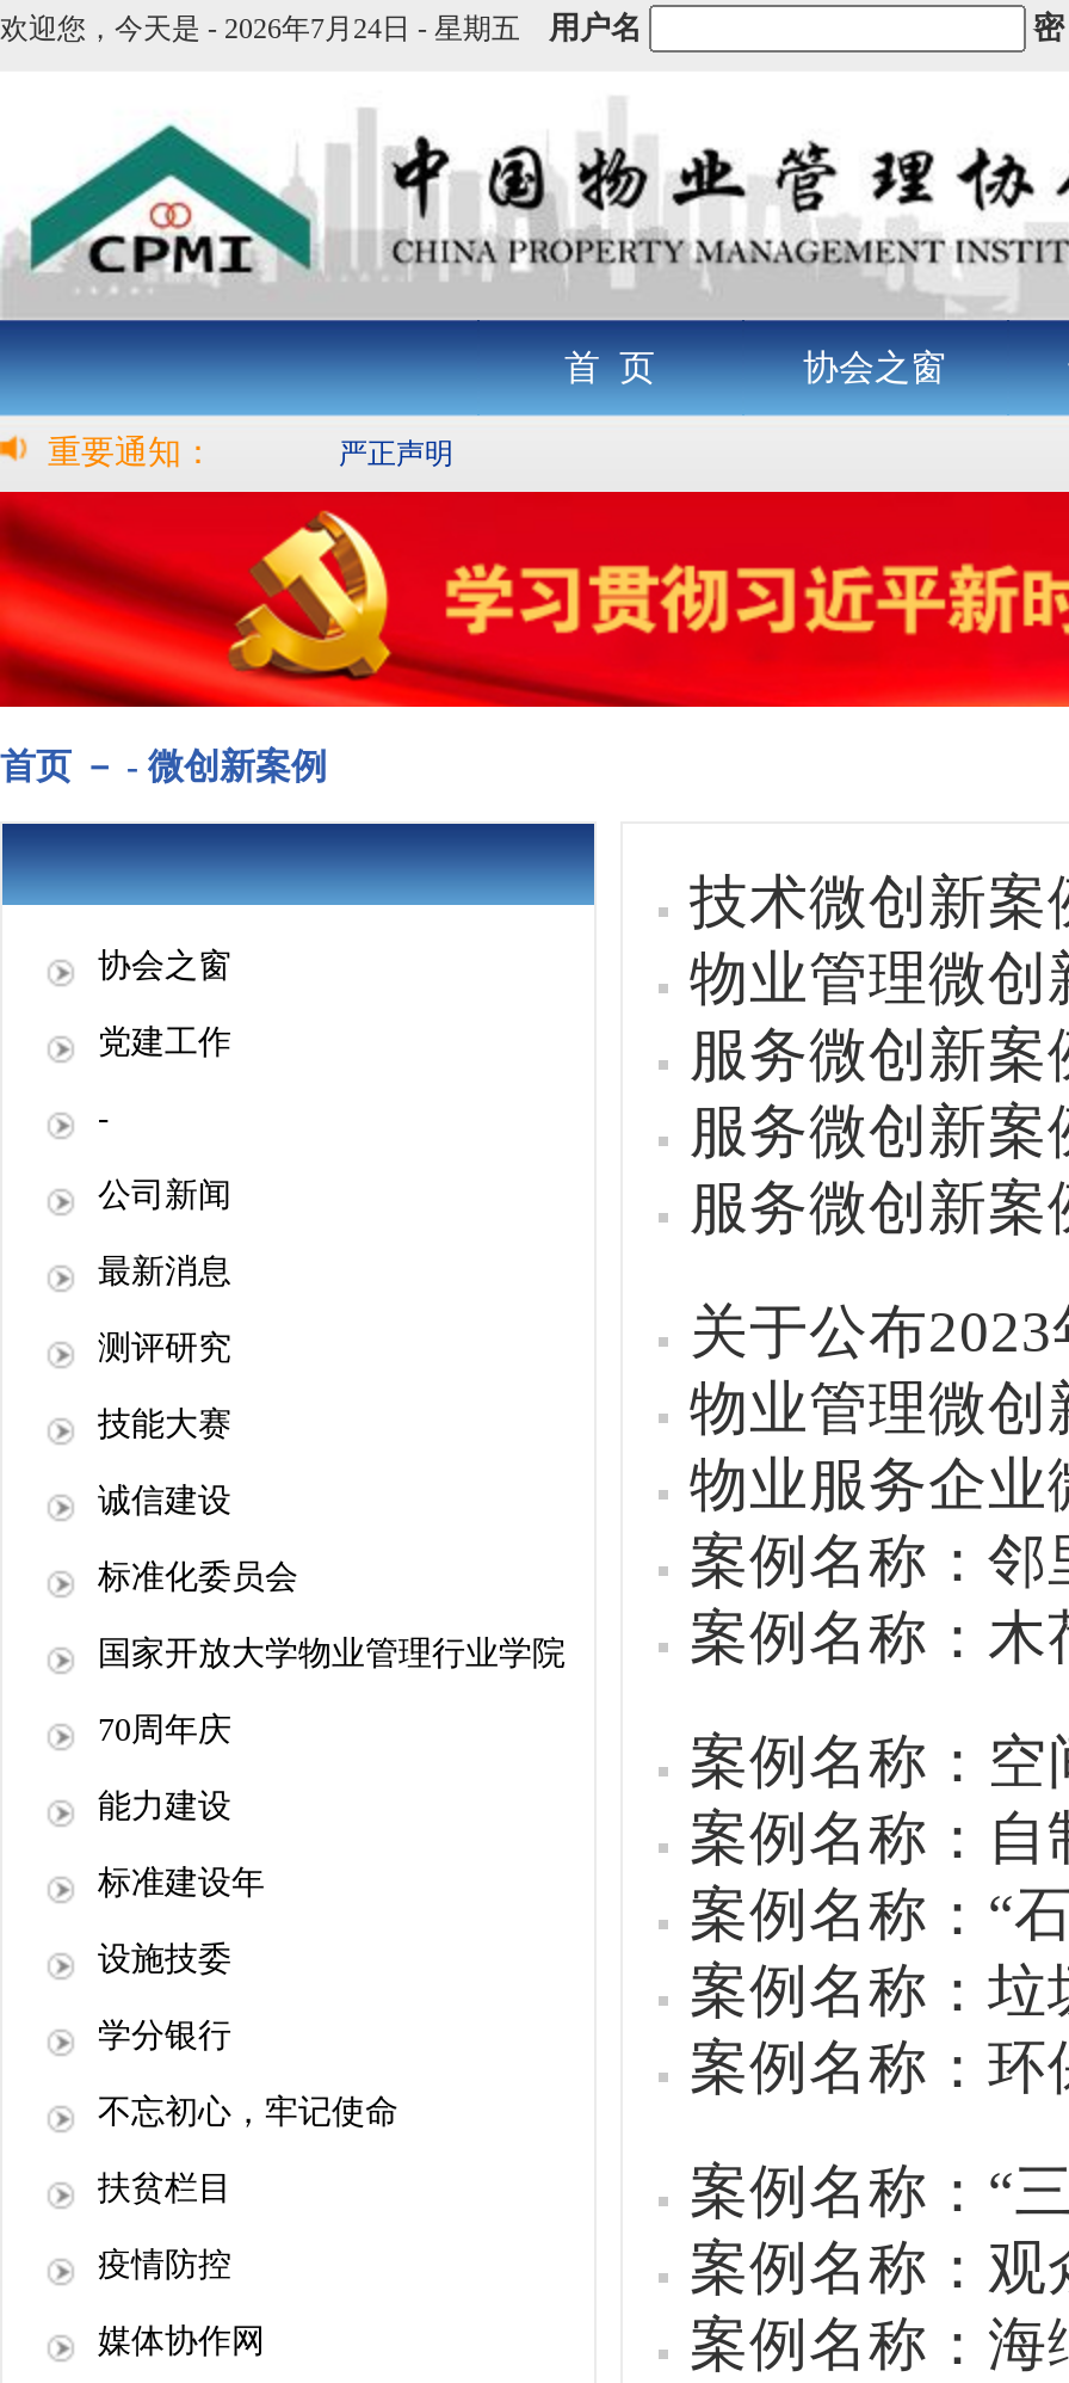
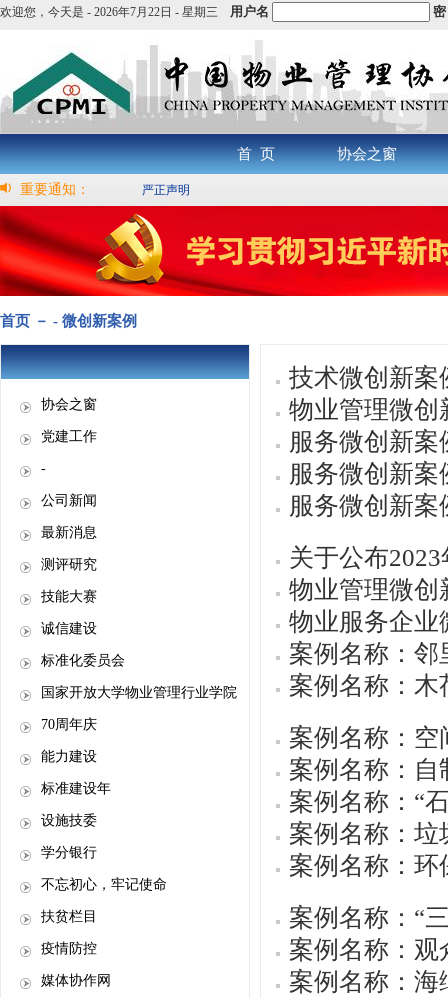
[0,10,649,45] 欢迎您，今天是 - 2026年7月24日 - 星期五用户名 -> [0,4,272,19] 欢迎您，今天是 - 2026年7月22日 - 星期三用户名

